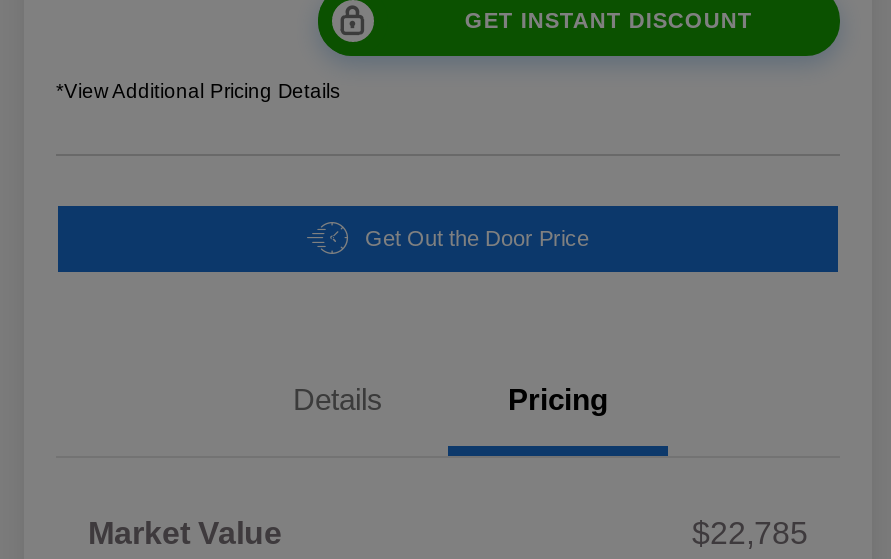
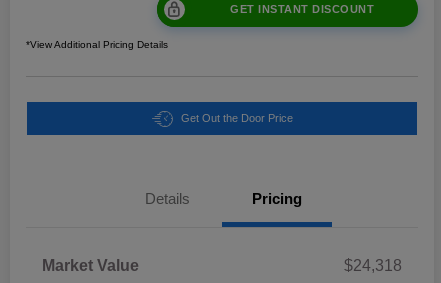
[692,515,808,549] $22,785 -> [344,257,402,274] $24,318

